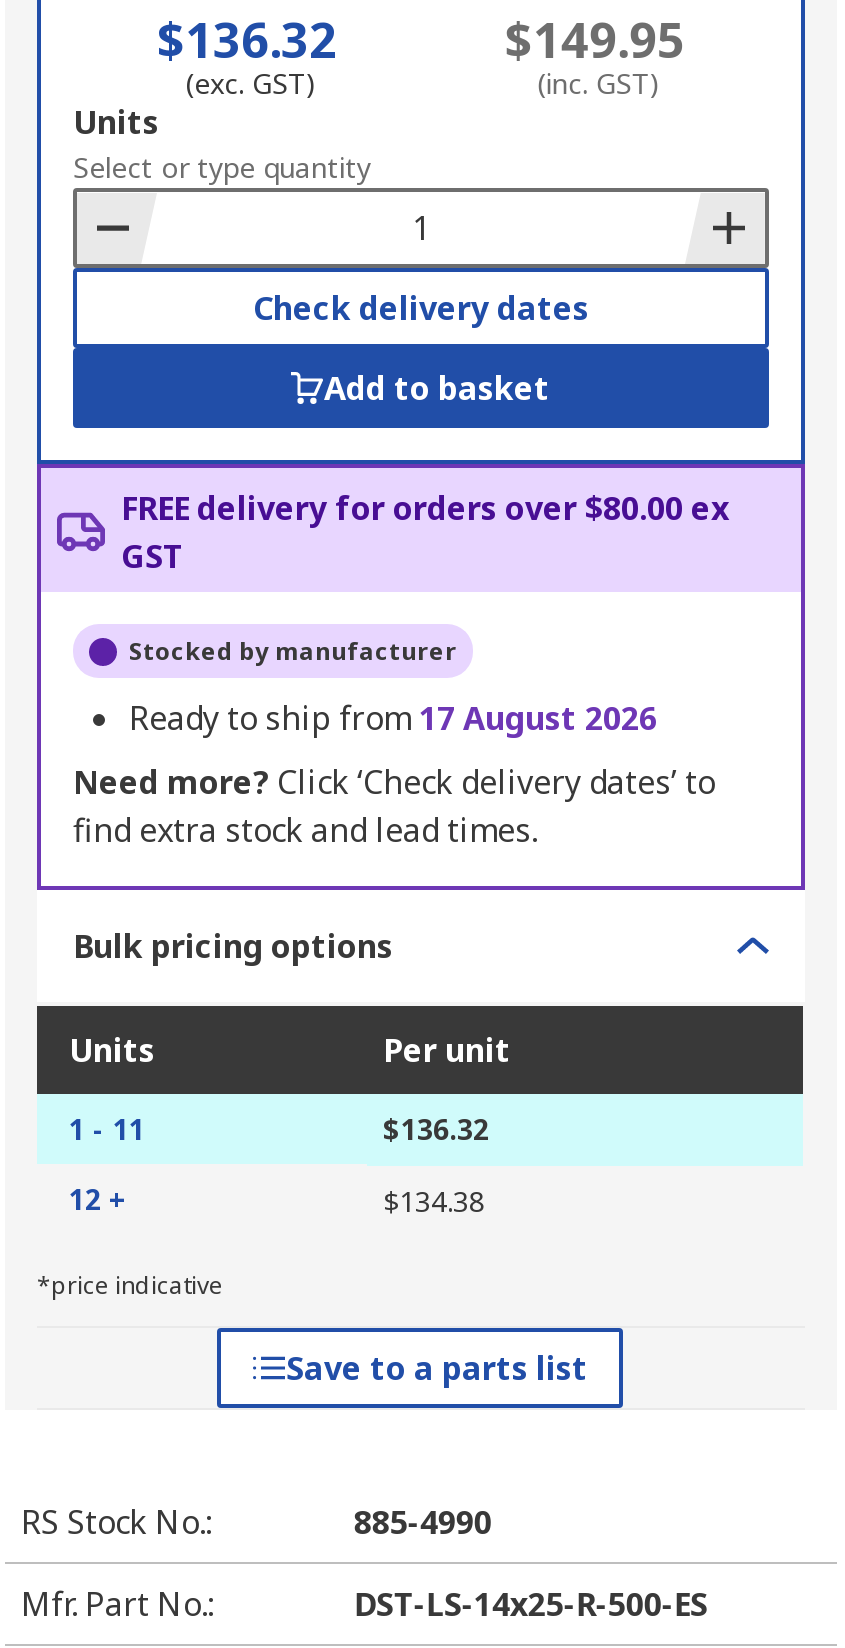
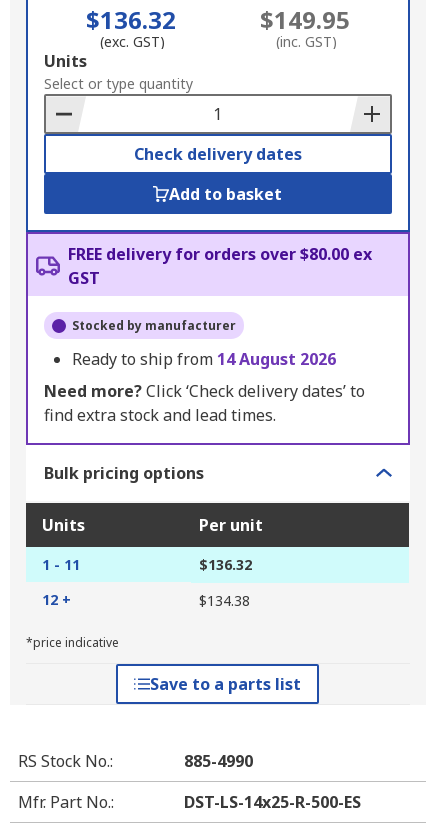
[129,697,657,741] Ready to ship from 17 August 2026 -> [72,348,336,370] Ready to ship from 14 August 2026

